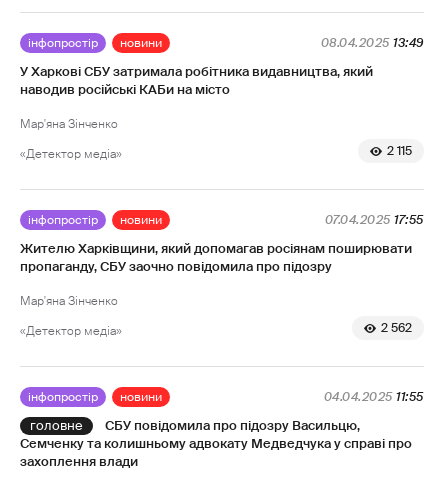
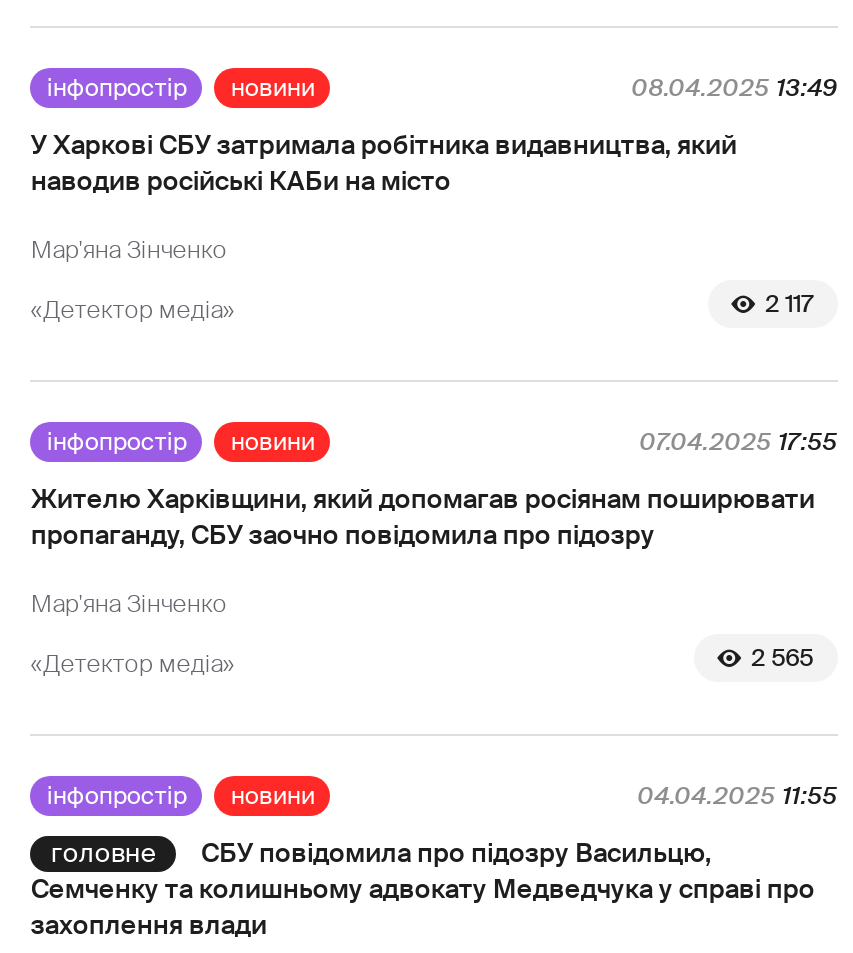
[387,143,412,159] 2 115 -> [765,289,813,321] 2 117
[381,320,412,336] 2 562 -> [751,643,813,675] 2 565

